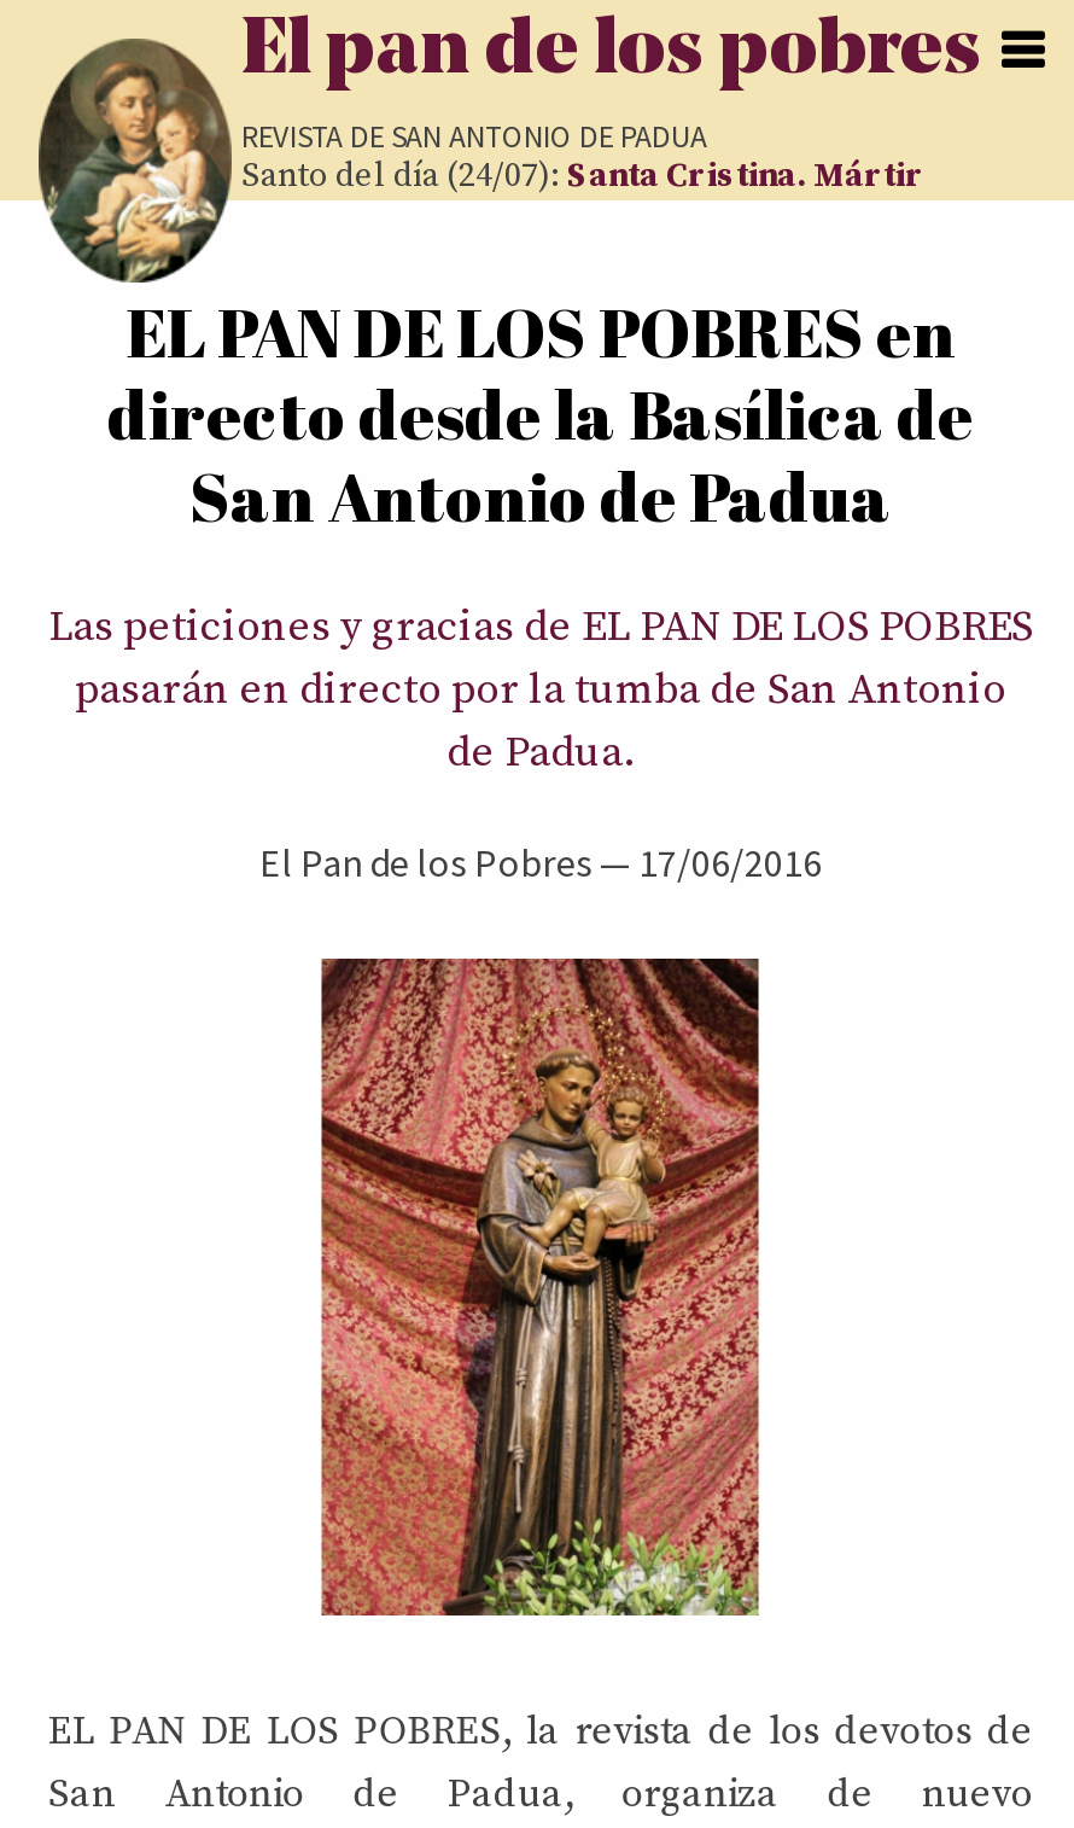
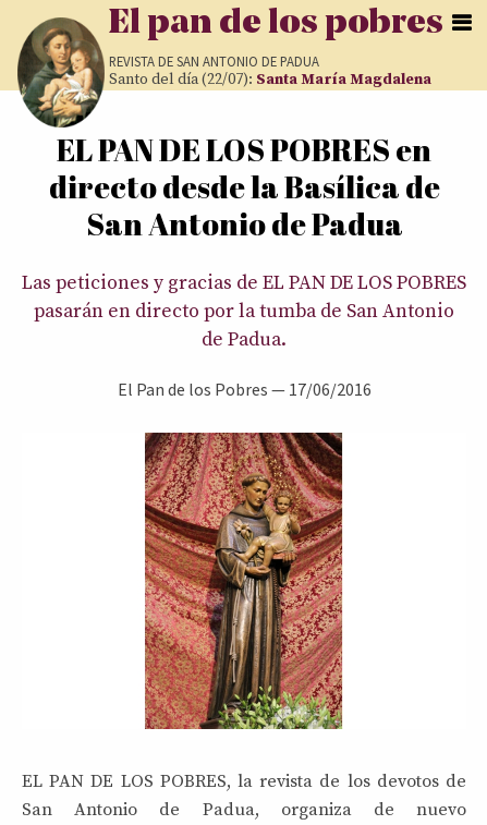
[241,155,924,198] Santo del día (24/07): Santa Cristina. Mártir -> [109,70,431,89] Santo del día (22/07): Santa María Magdalena

